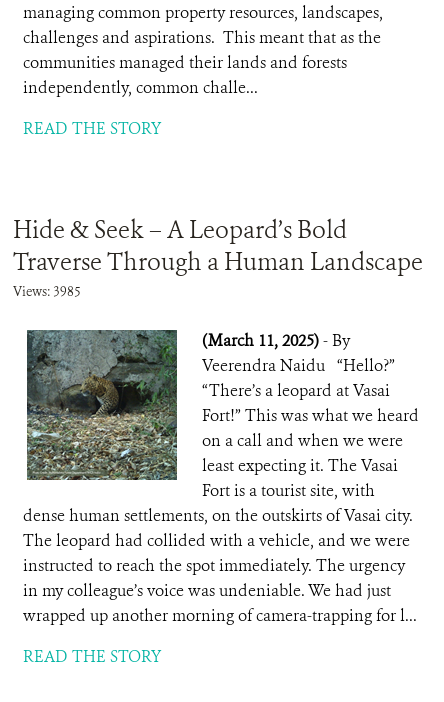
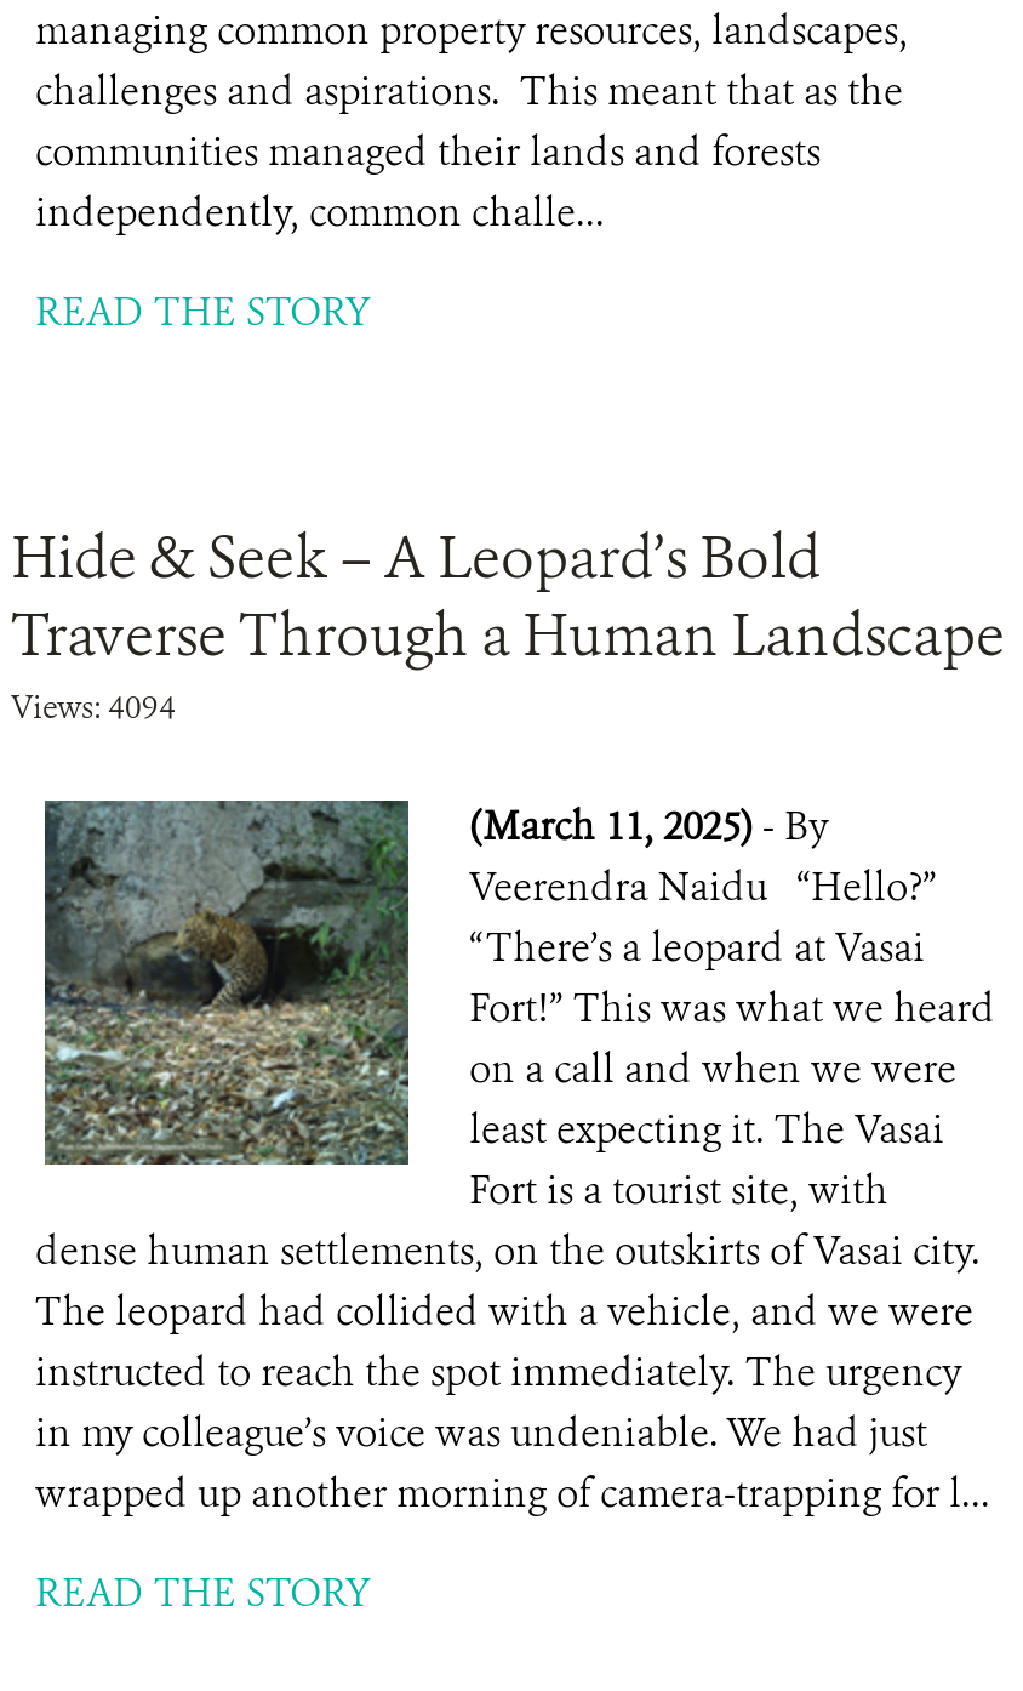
[13,283,81,300] Views: 3985 -> [11,687,176,728] Views: 4094

